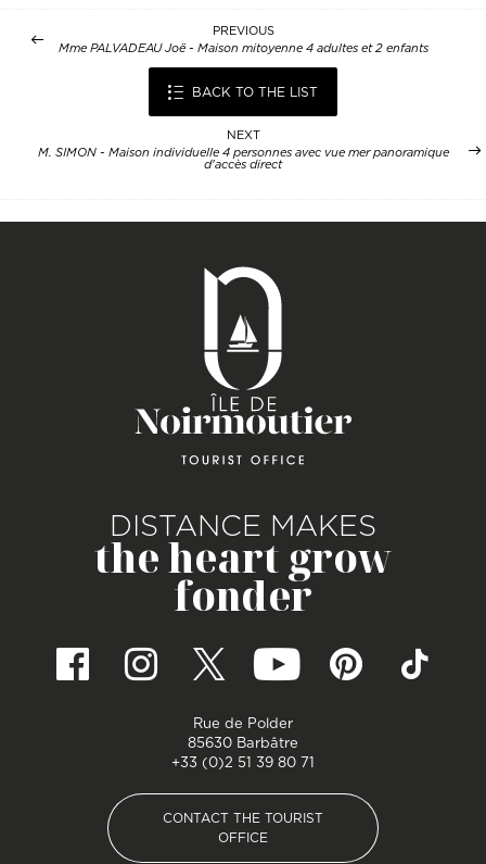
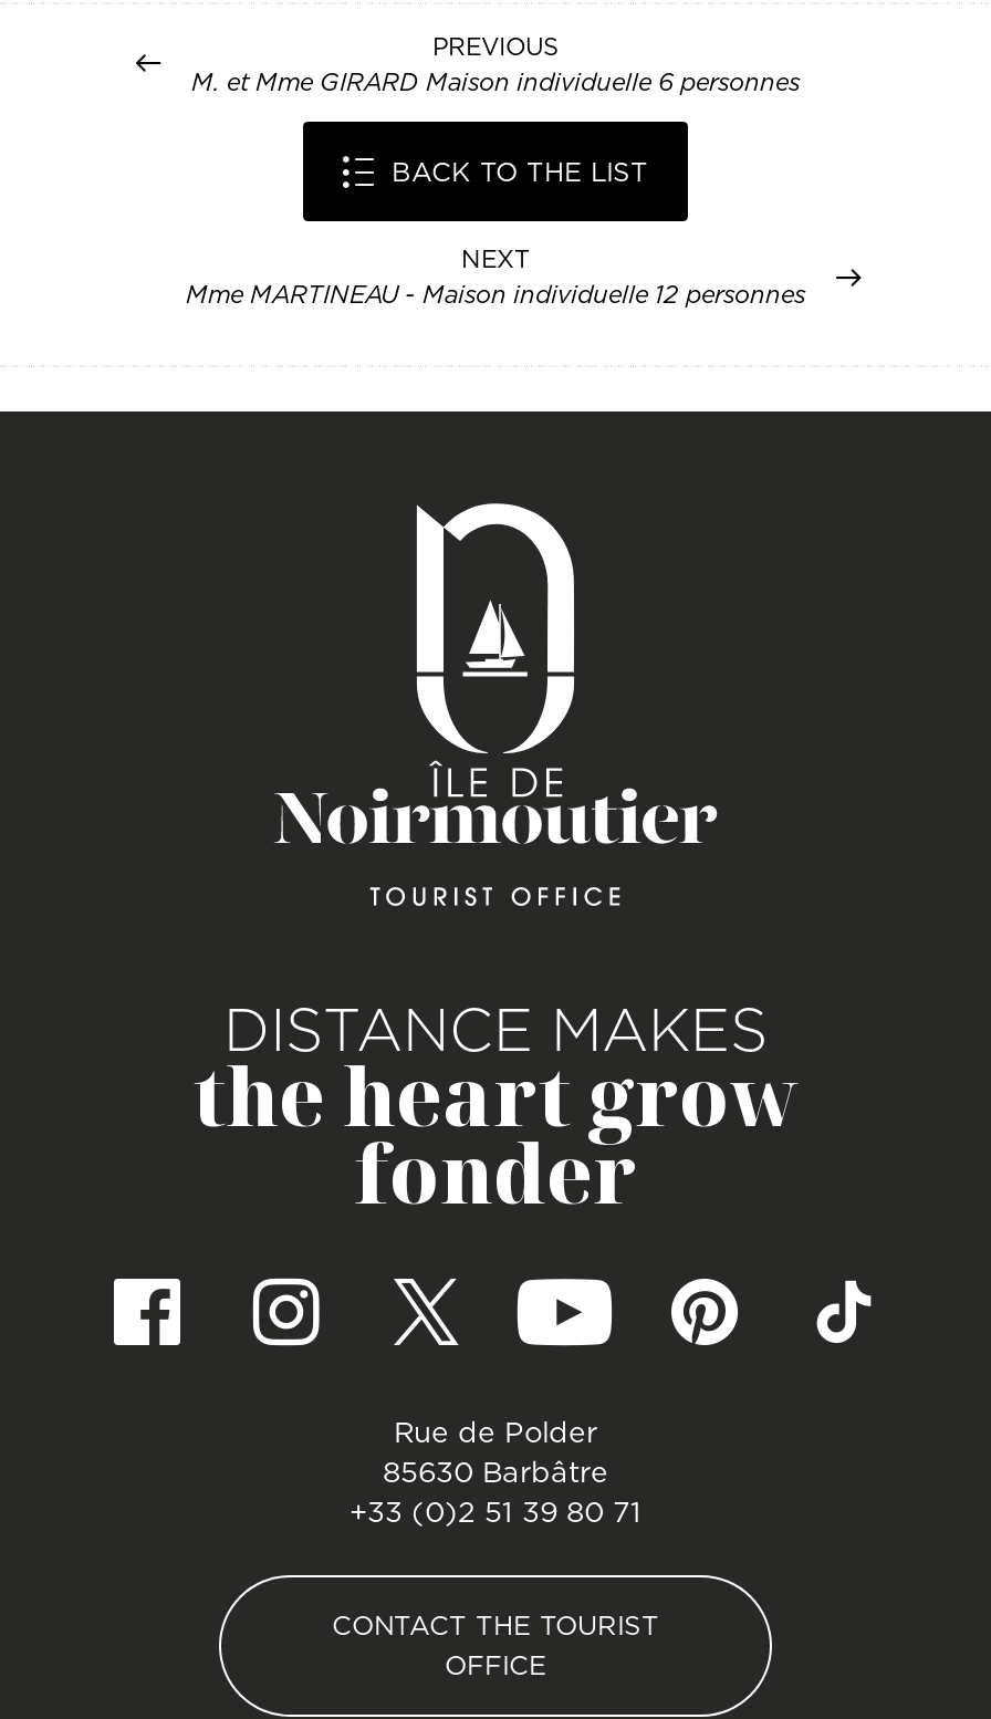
[58,39,428,56] Mme PALVADEAU Joë - Maison mitoyenne 4 adultes et 2 enfants -> [191,64,800,99] M. et Mme GIRARD Maison individuelle 6 personnes
[37,144,449,173] M. SIMON - Maison individuelle 4 personnes avec vue mer panoramique | d'accès direct -> [186,277,805,312] Mme MARTINEAU - Maison individuelle 12 personnes

